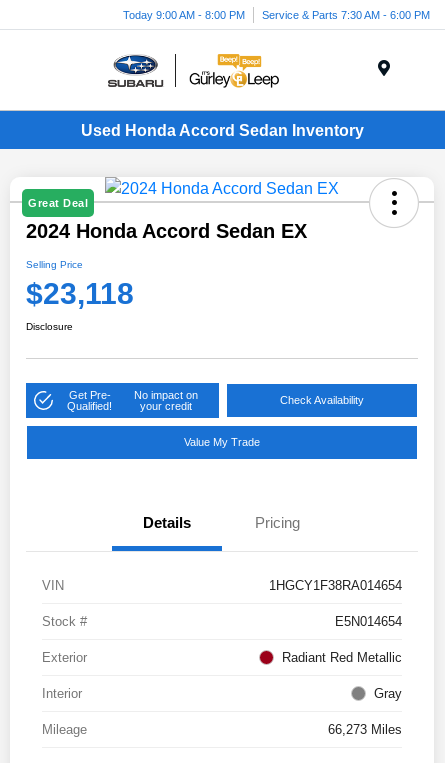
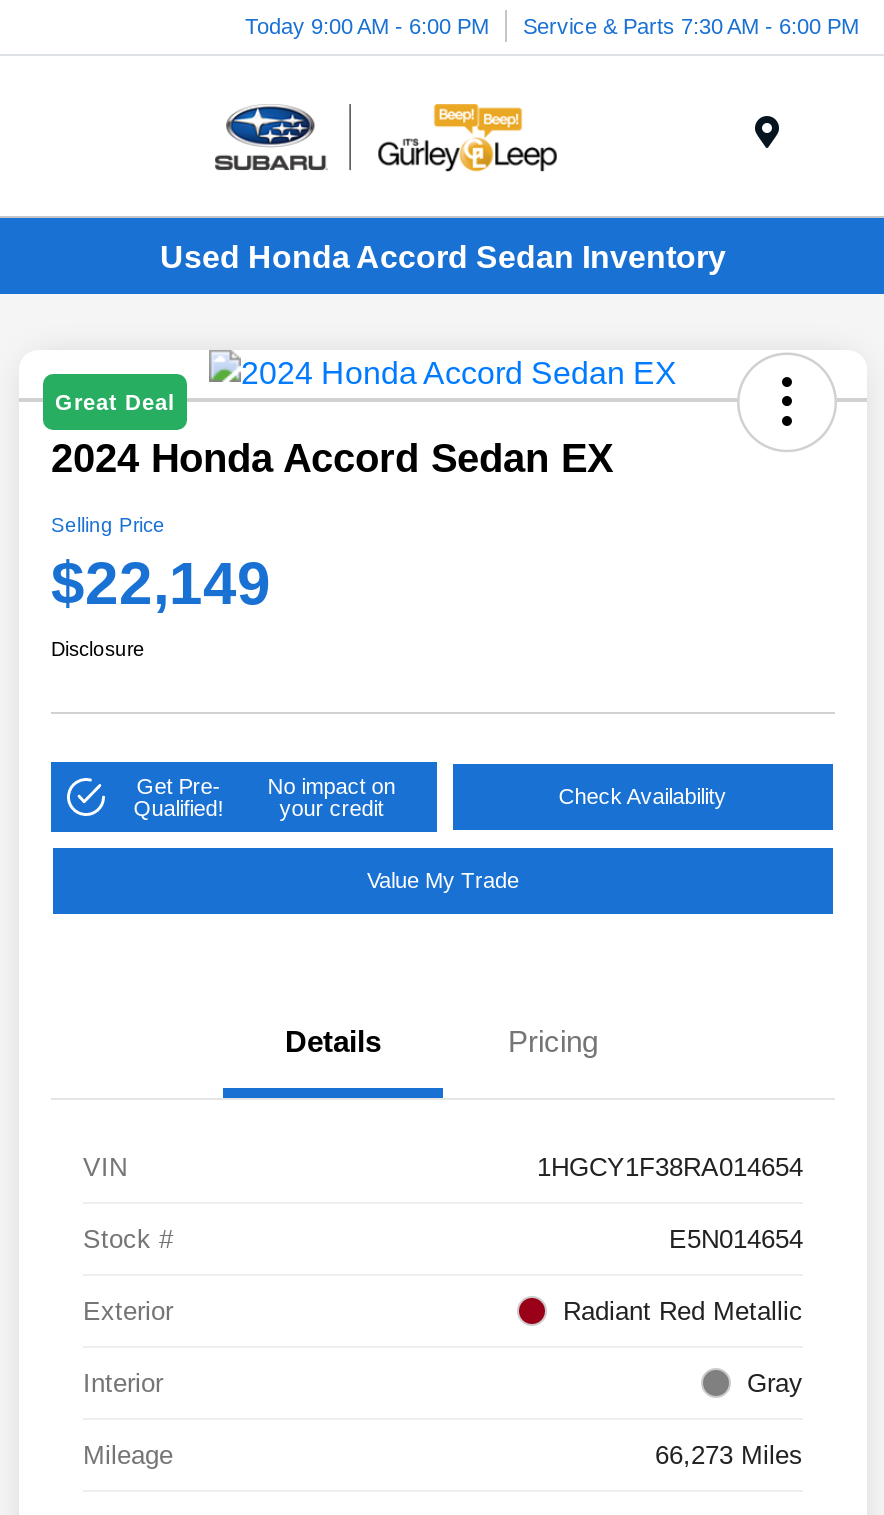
[123,8,430,20] Today 9:00 AM - 8:00 PM Service & Parts 7:30 AM - 6:00 PM -> [245,13,859,37] Today 9:00 AM - 6:00 PM Service & Parts 7:30 AM - 6:00 PM
[26,277,134,310] $23,118 -> [51,550,271,616] $22,149

